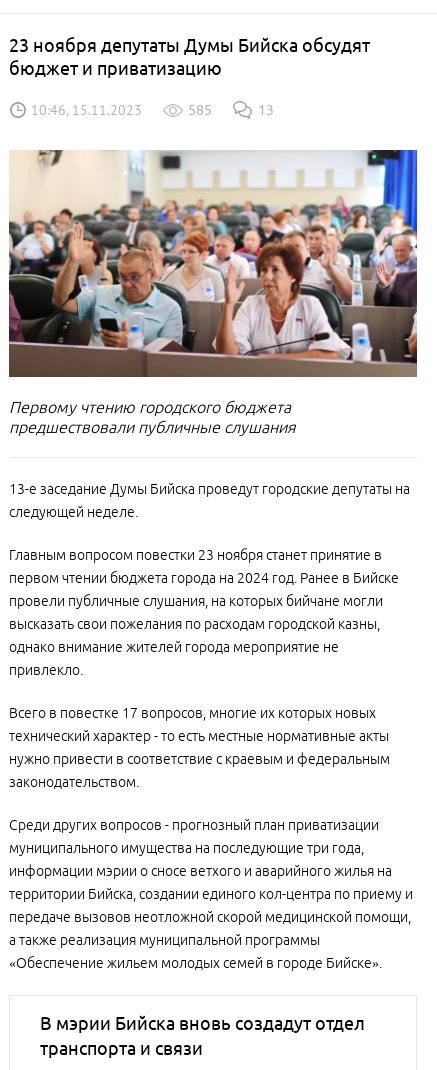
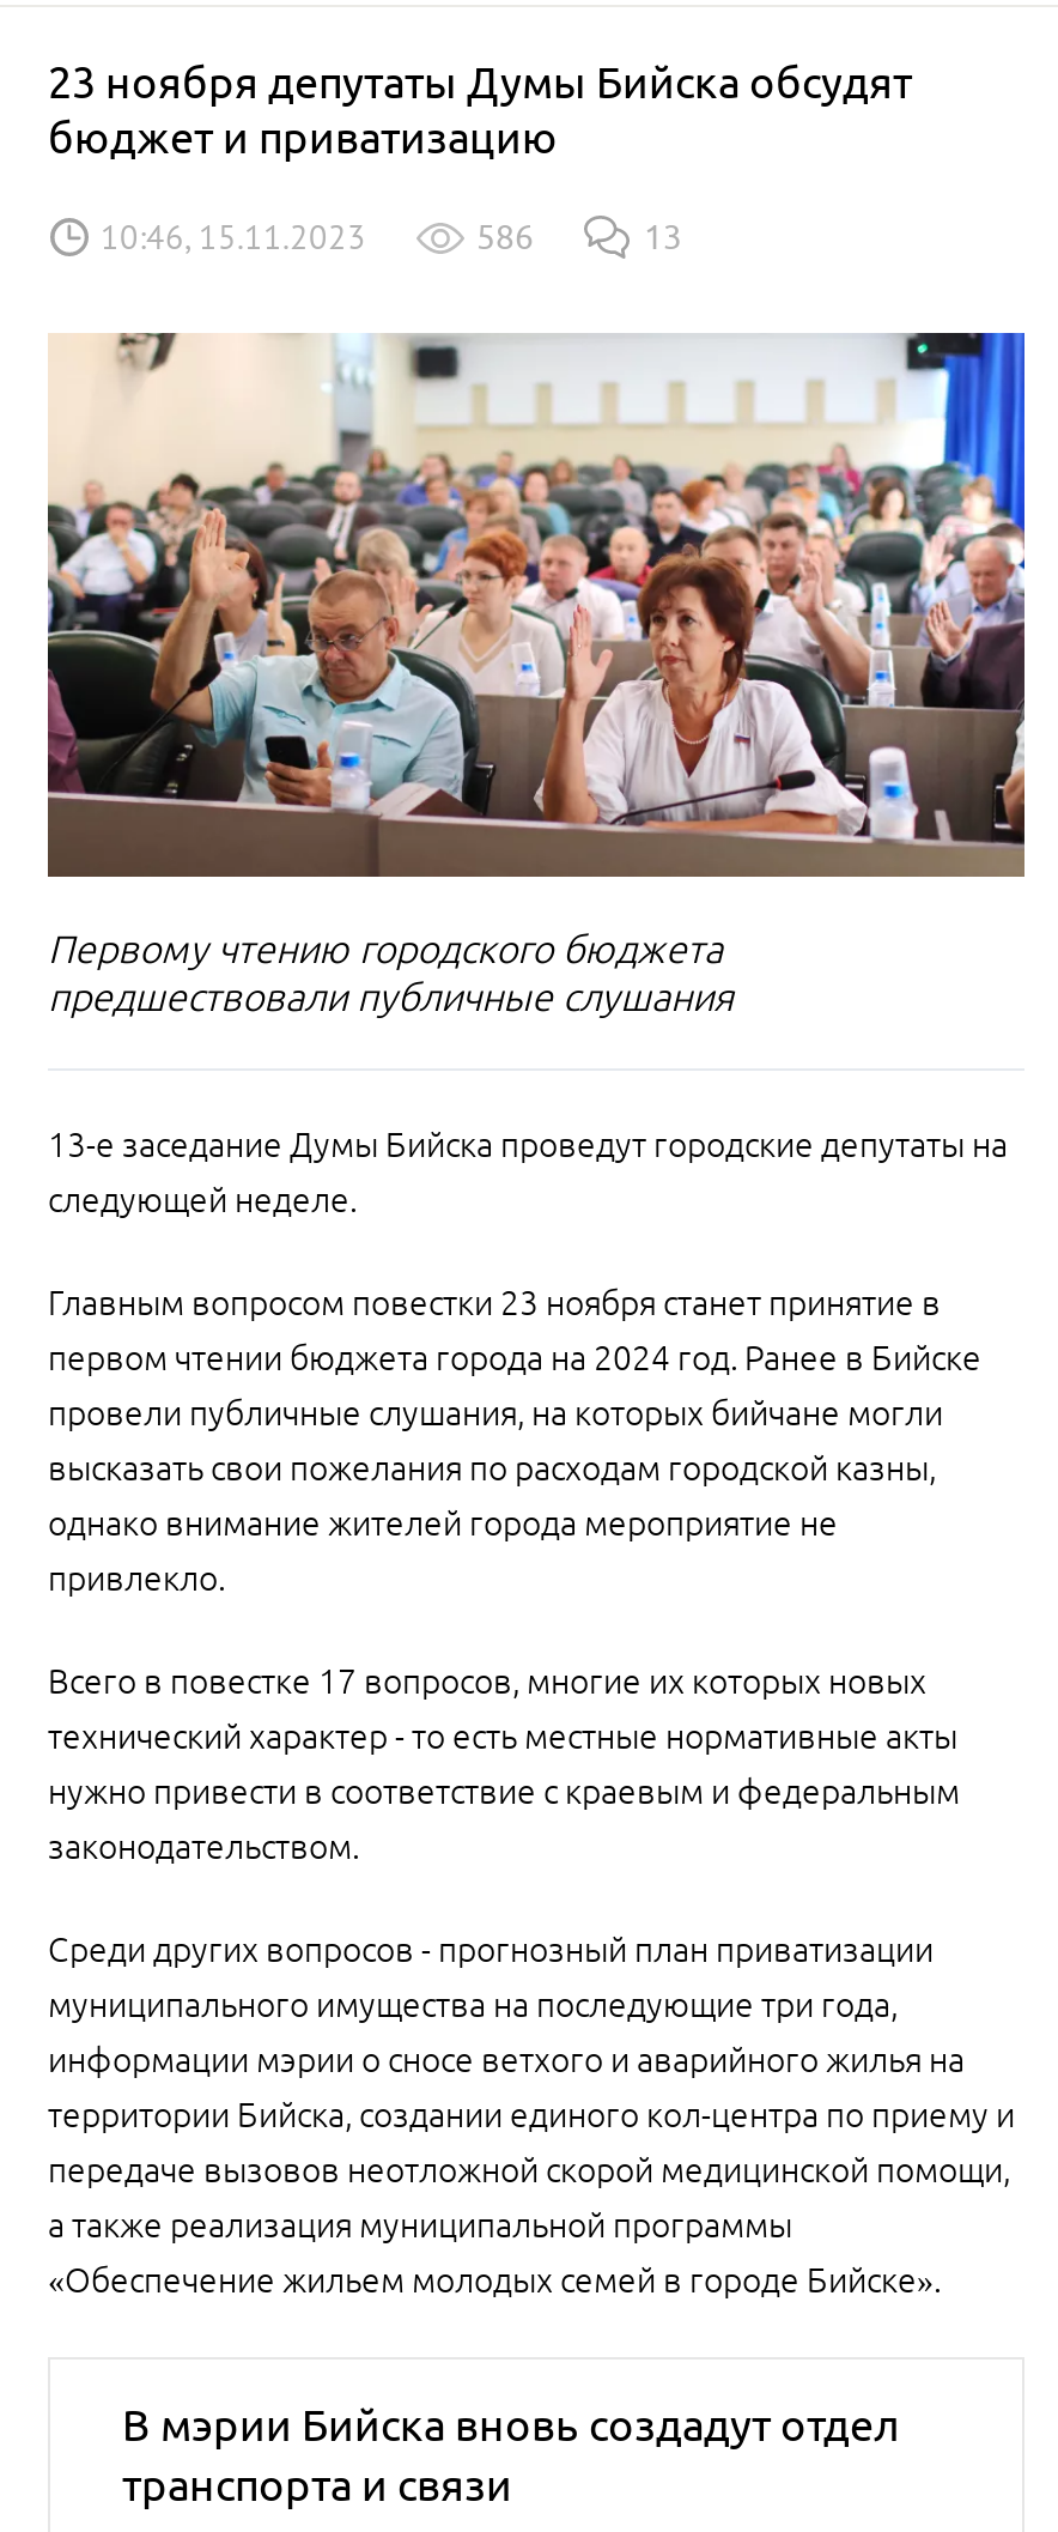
[188,102,212,118] 585 -> [476,218,534,256] 586

